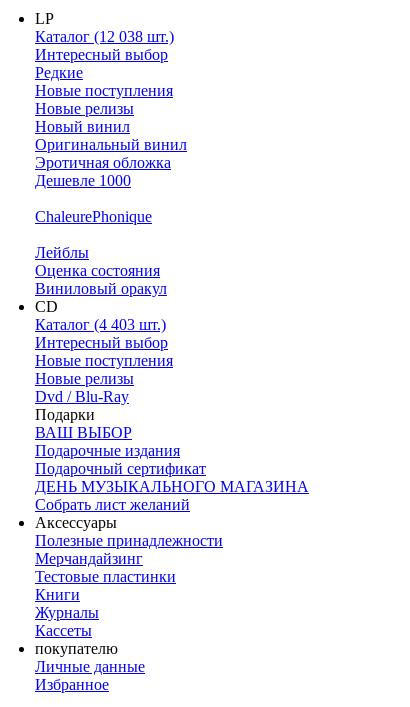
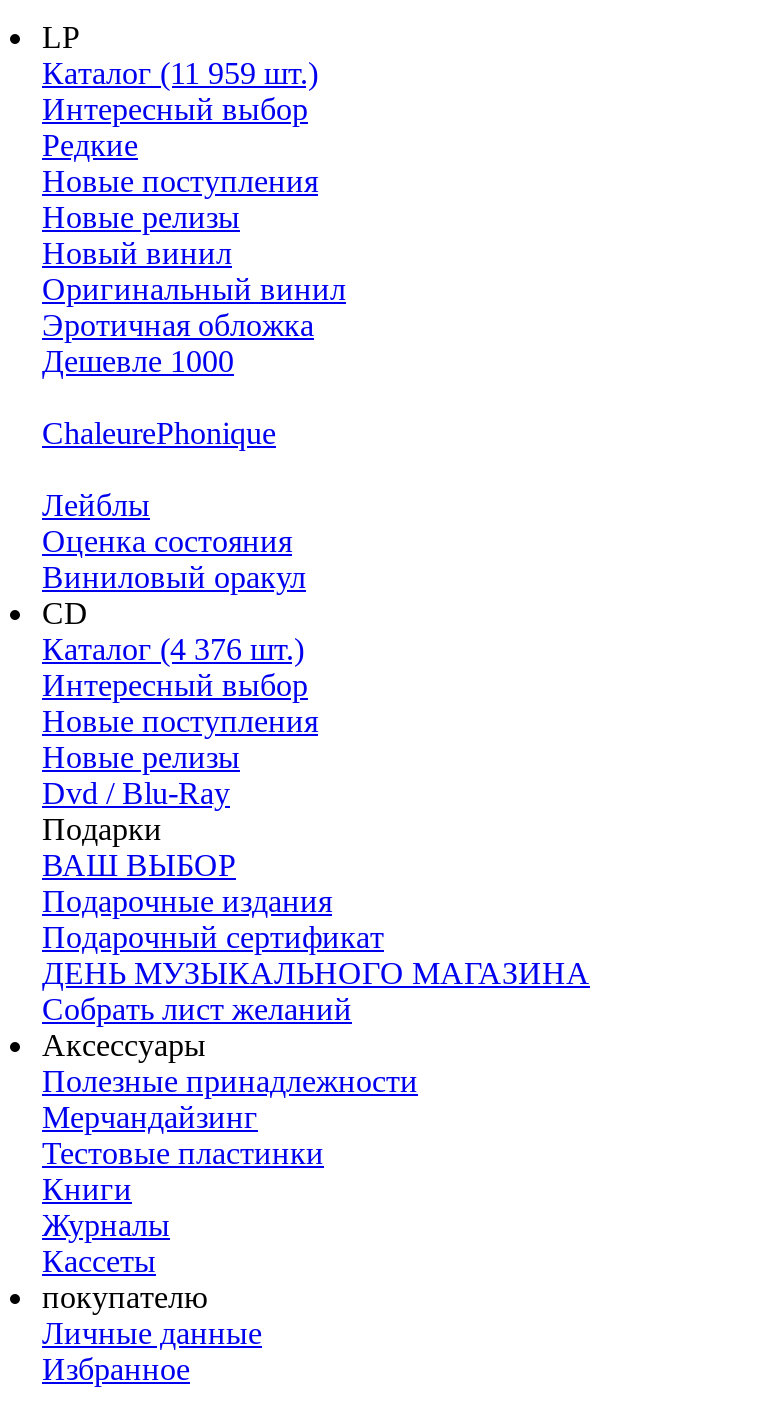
[35,28,174,45] Каталог (12 038 шт.) -> [42,57,318,91] Каталог (11 959 шт.)
[35,316,166,333] Каталог (4 403 шт.) -> [42,633,304,667] Каталог (4 376 шт.)

